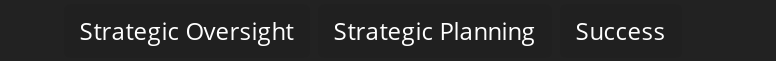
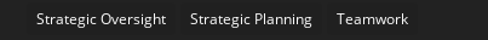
[576,14,666,48] Success -> [336,9,408,29] Teamwork

